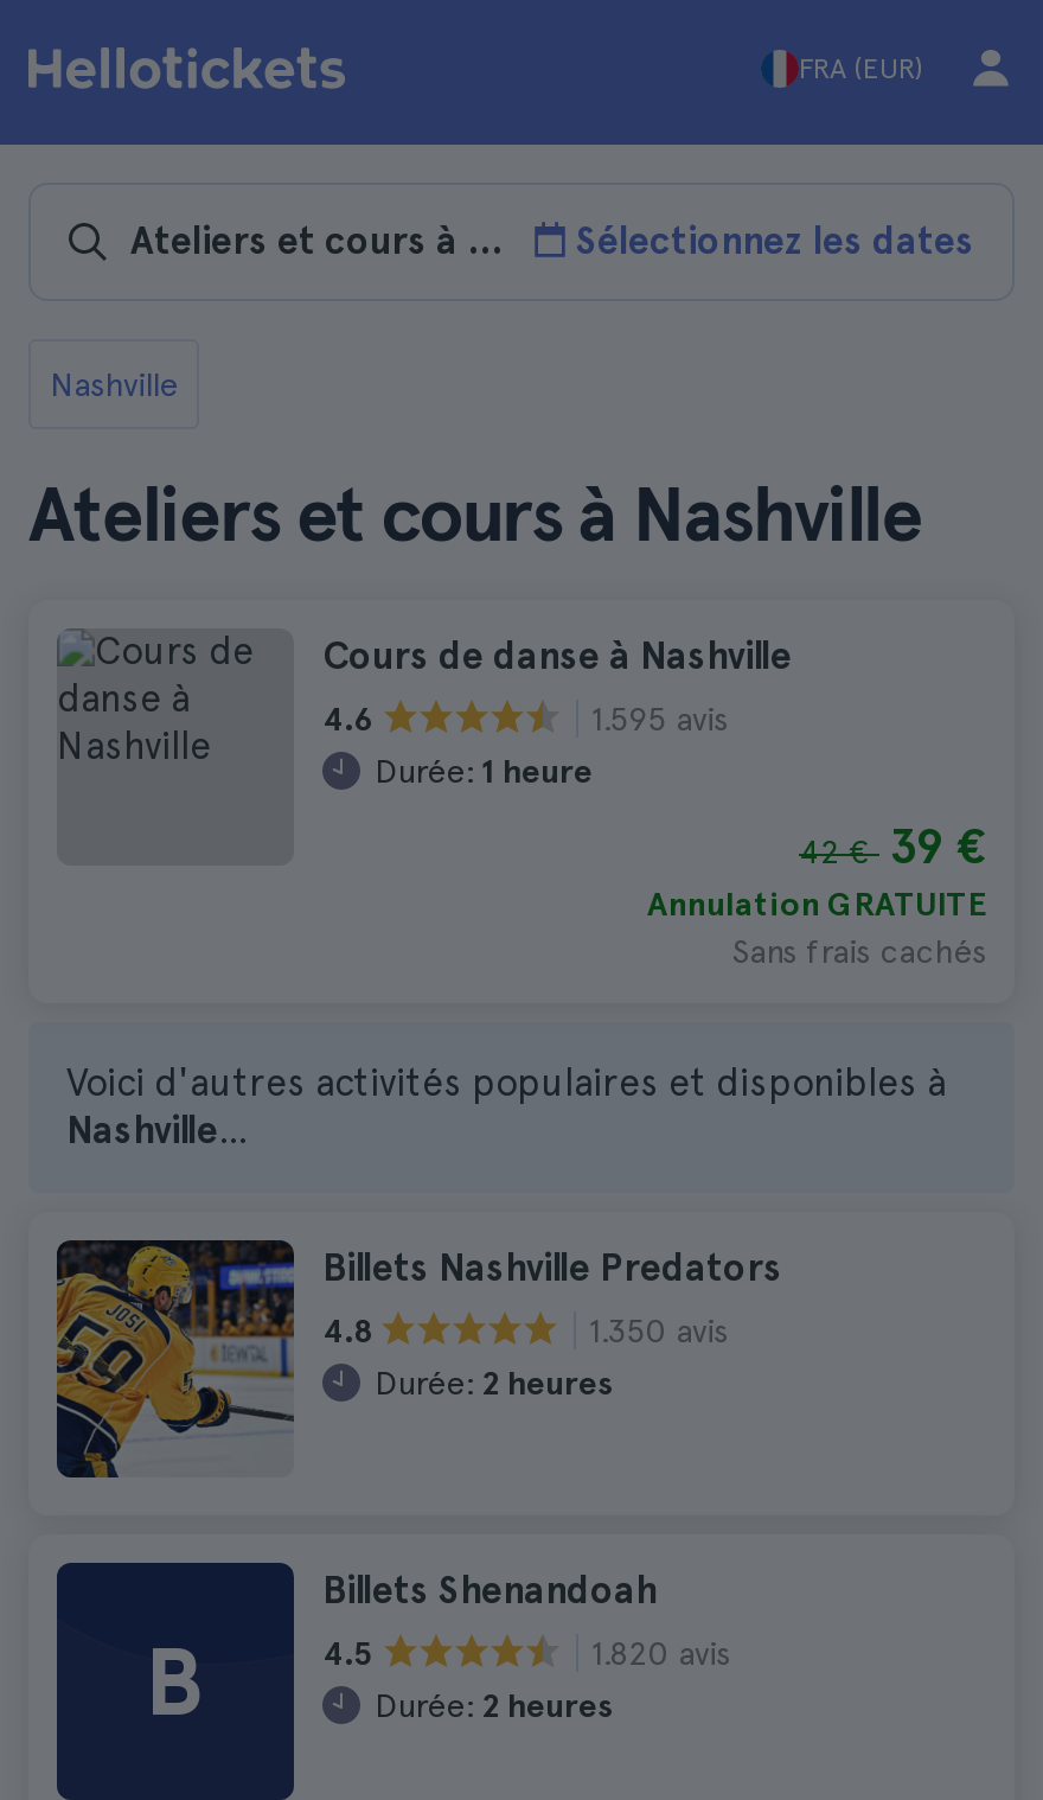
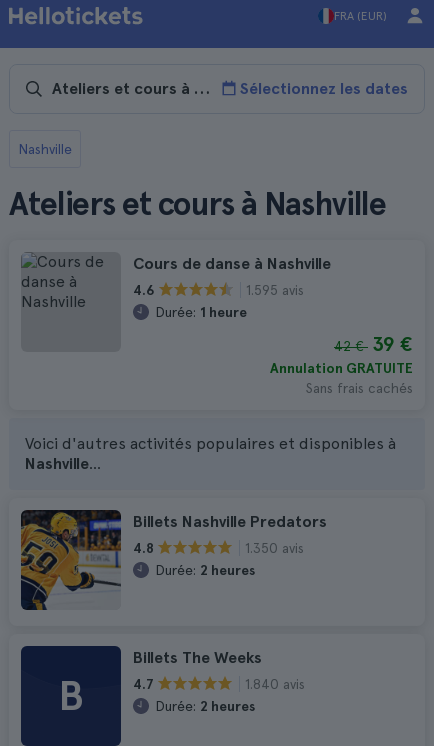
[322,1568,657,1613] Billets Shenandoah -> [133,648,262,667] Billets The Weeks
[322,1633,730,1672] 4.5 | 1.820 avis -> [133,675,305,692] 4.7 | 1.840 avis

